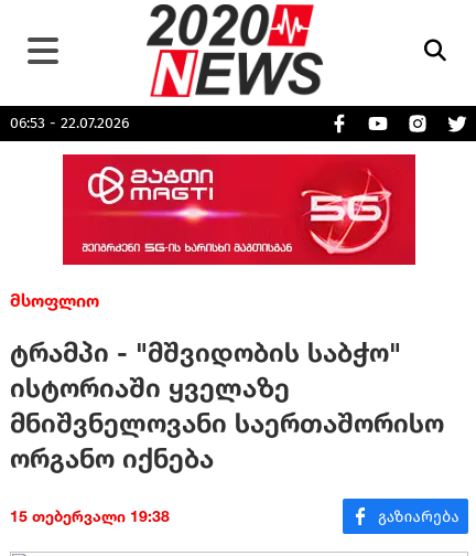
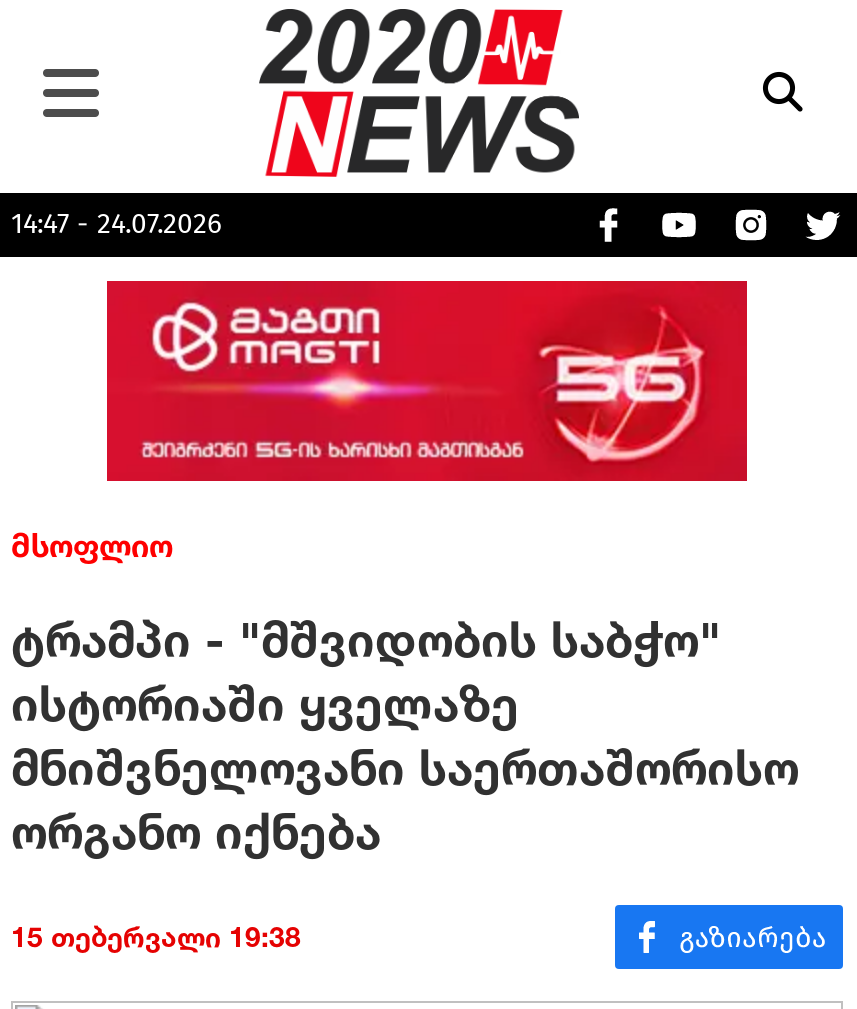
[10,114,129,132] 06:53 - 22.07.2026 -> [11,207,221,241] 14:47 - 24.07.2026

